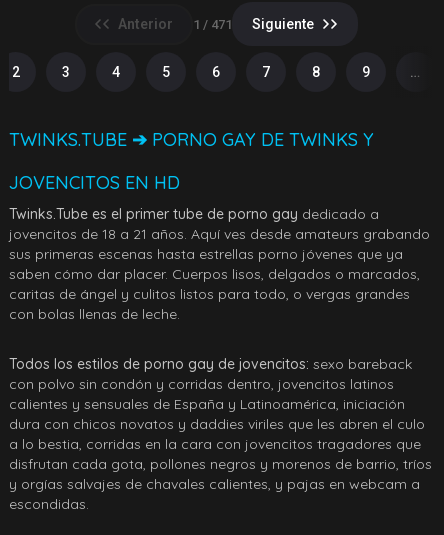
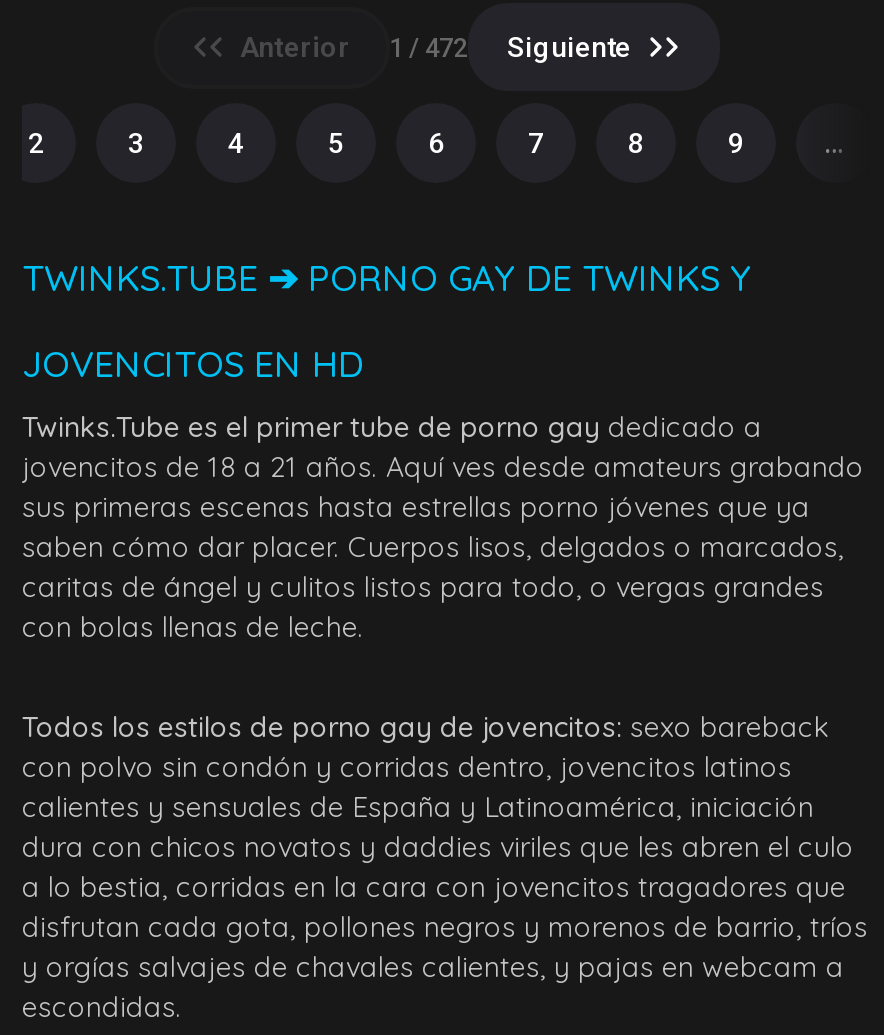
[118,16,313,32] Anterior 1 / 471 Siguiente -> [240,32,631,64] Anterior 1 / 472 Siguiente

